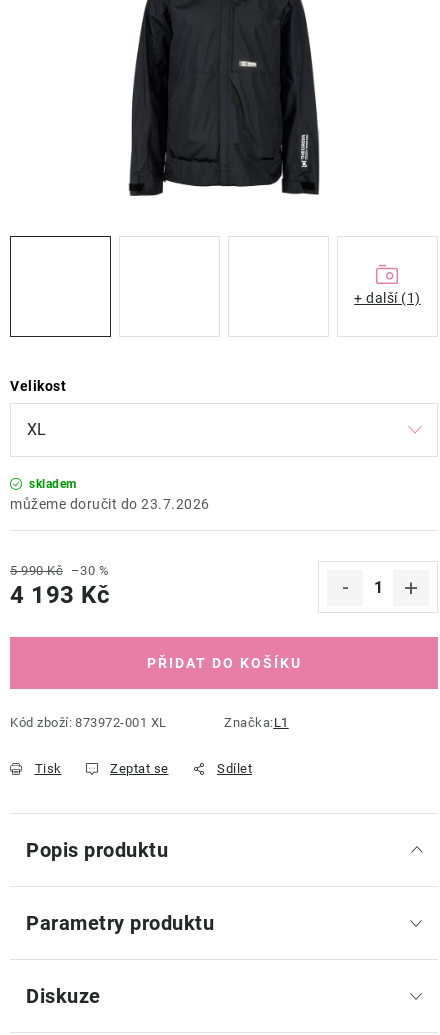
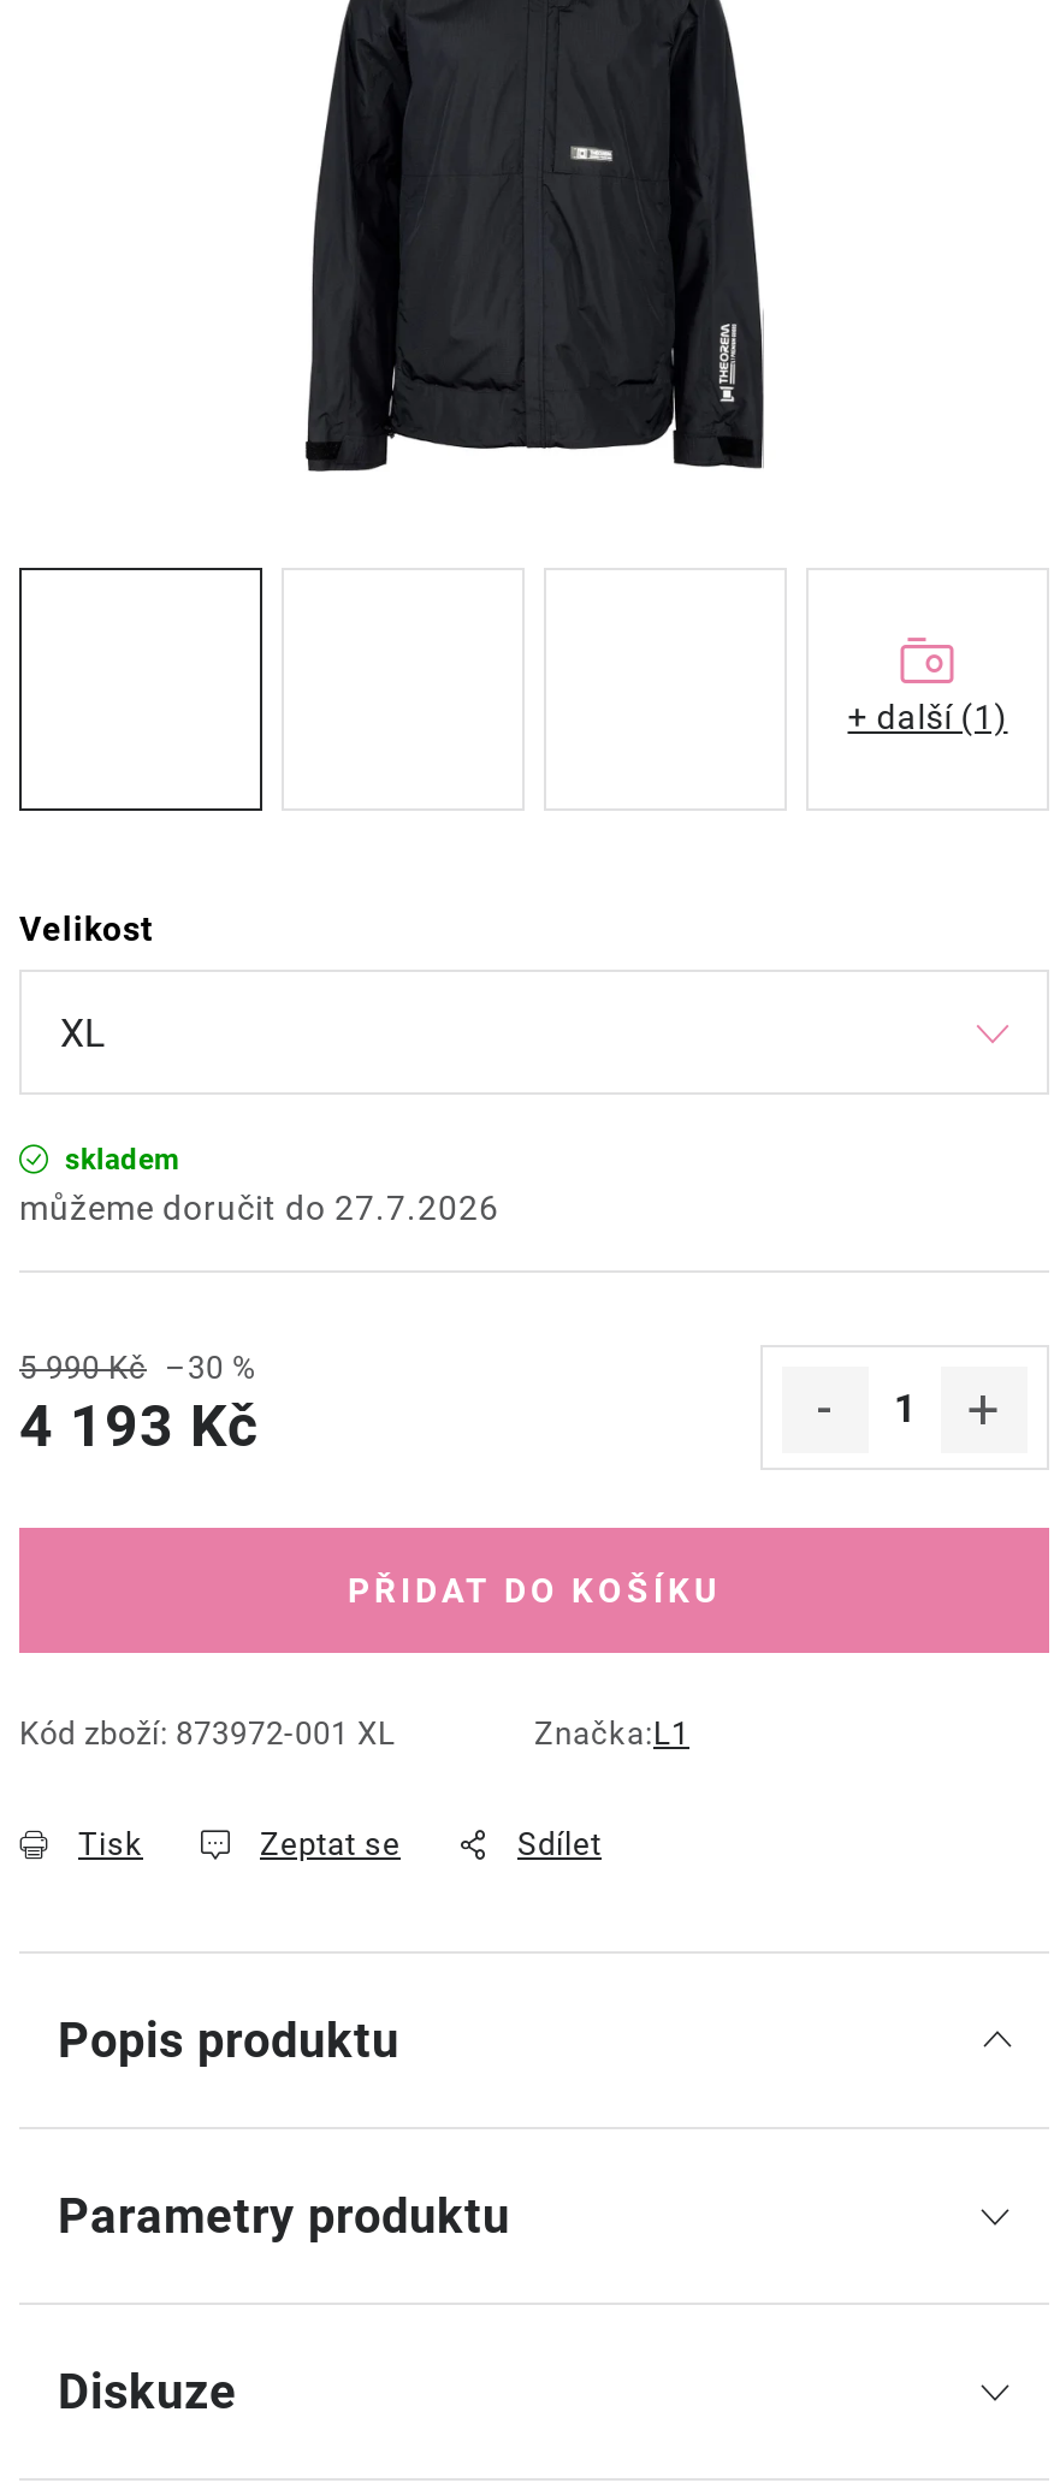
[141,496,209,512] 23.7.2026 -> [334,1189,499,1227] 27.7.2026

